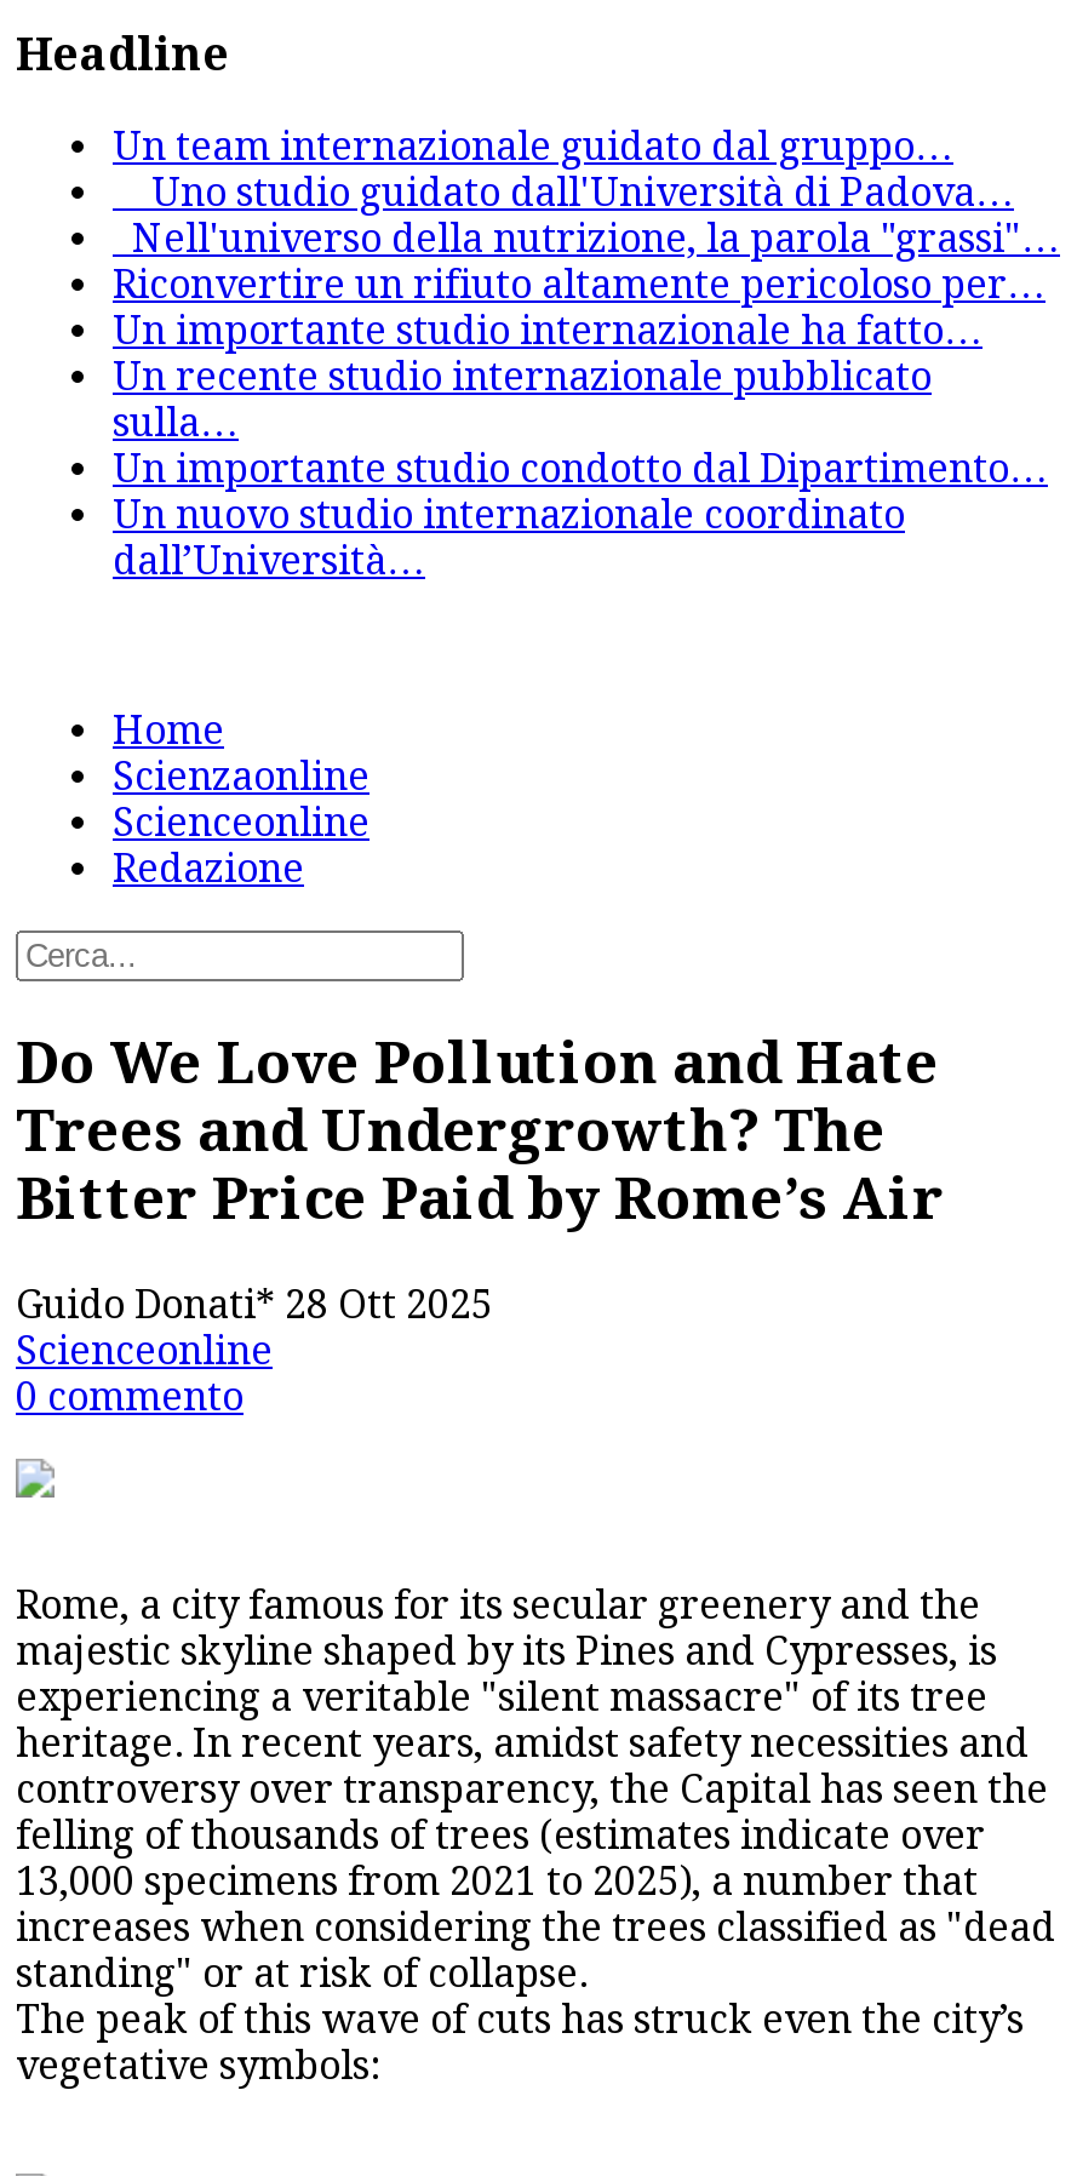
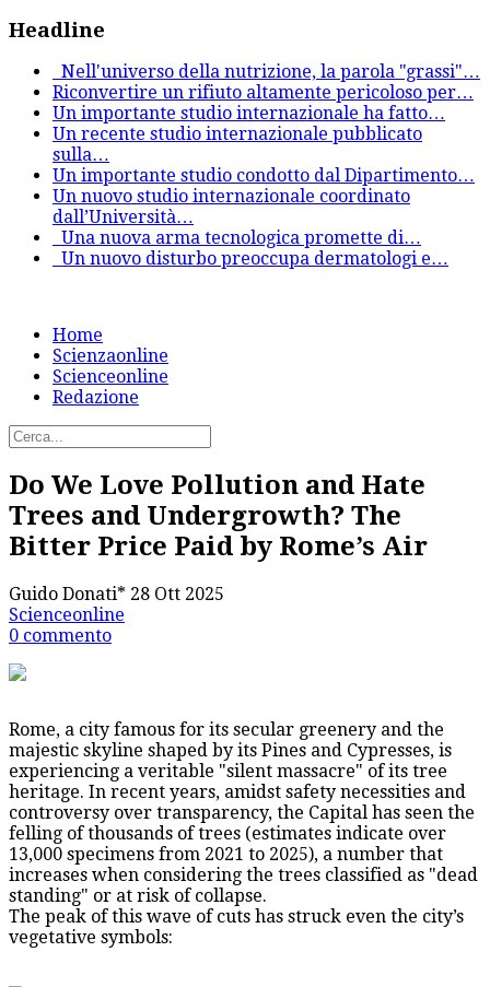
[113,125,1014,217] Un team internazionale guidato dal gruppo … | Uno studio guidato dall'Università di Padova … -> none
moved [113,217,1060,585] -> [52,62,480,228]: Nell'universo della nutrizione, la parola "grassi" … | Riconvertire un rifiuto altamente pericoloso per … | Un importante studio internazionale ha fatto… | Un recente studio internazionale pubblicato | sulla … | Un importante studio condotto dal Dipartimento … | Un nuovo studio internazionale coordinato | dall’Università …
none -> [52,228,448,269] Una nuova arma tecnologica promette di… | Un nuovo disturbo preoccupa dermatologi e…

